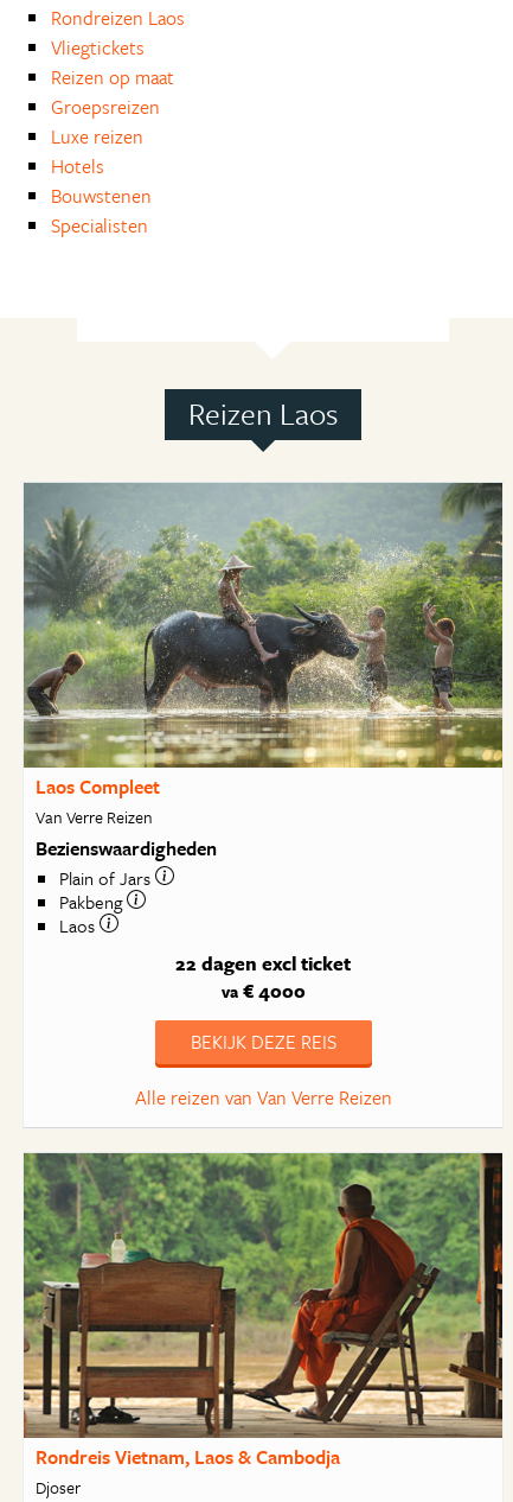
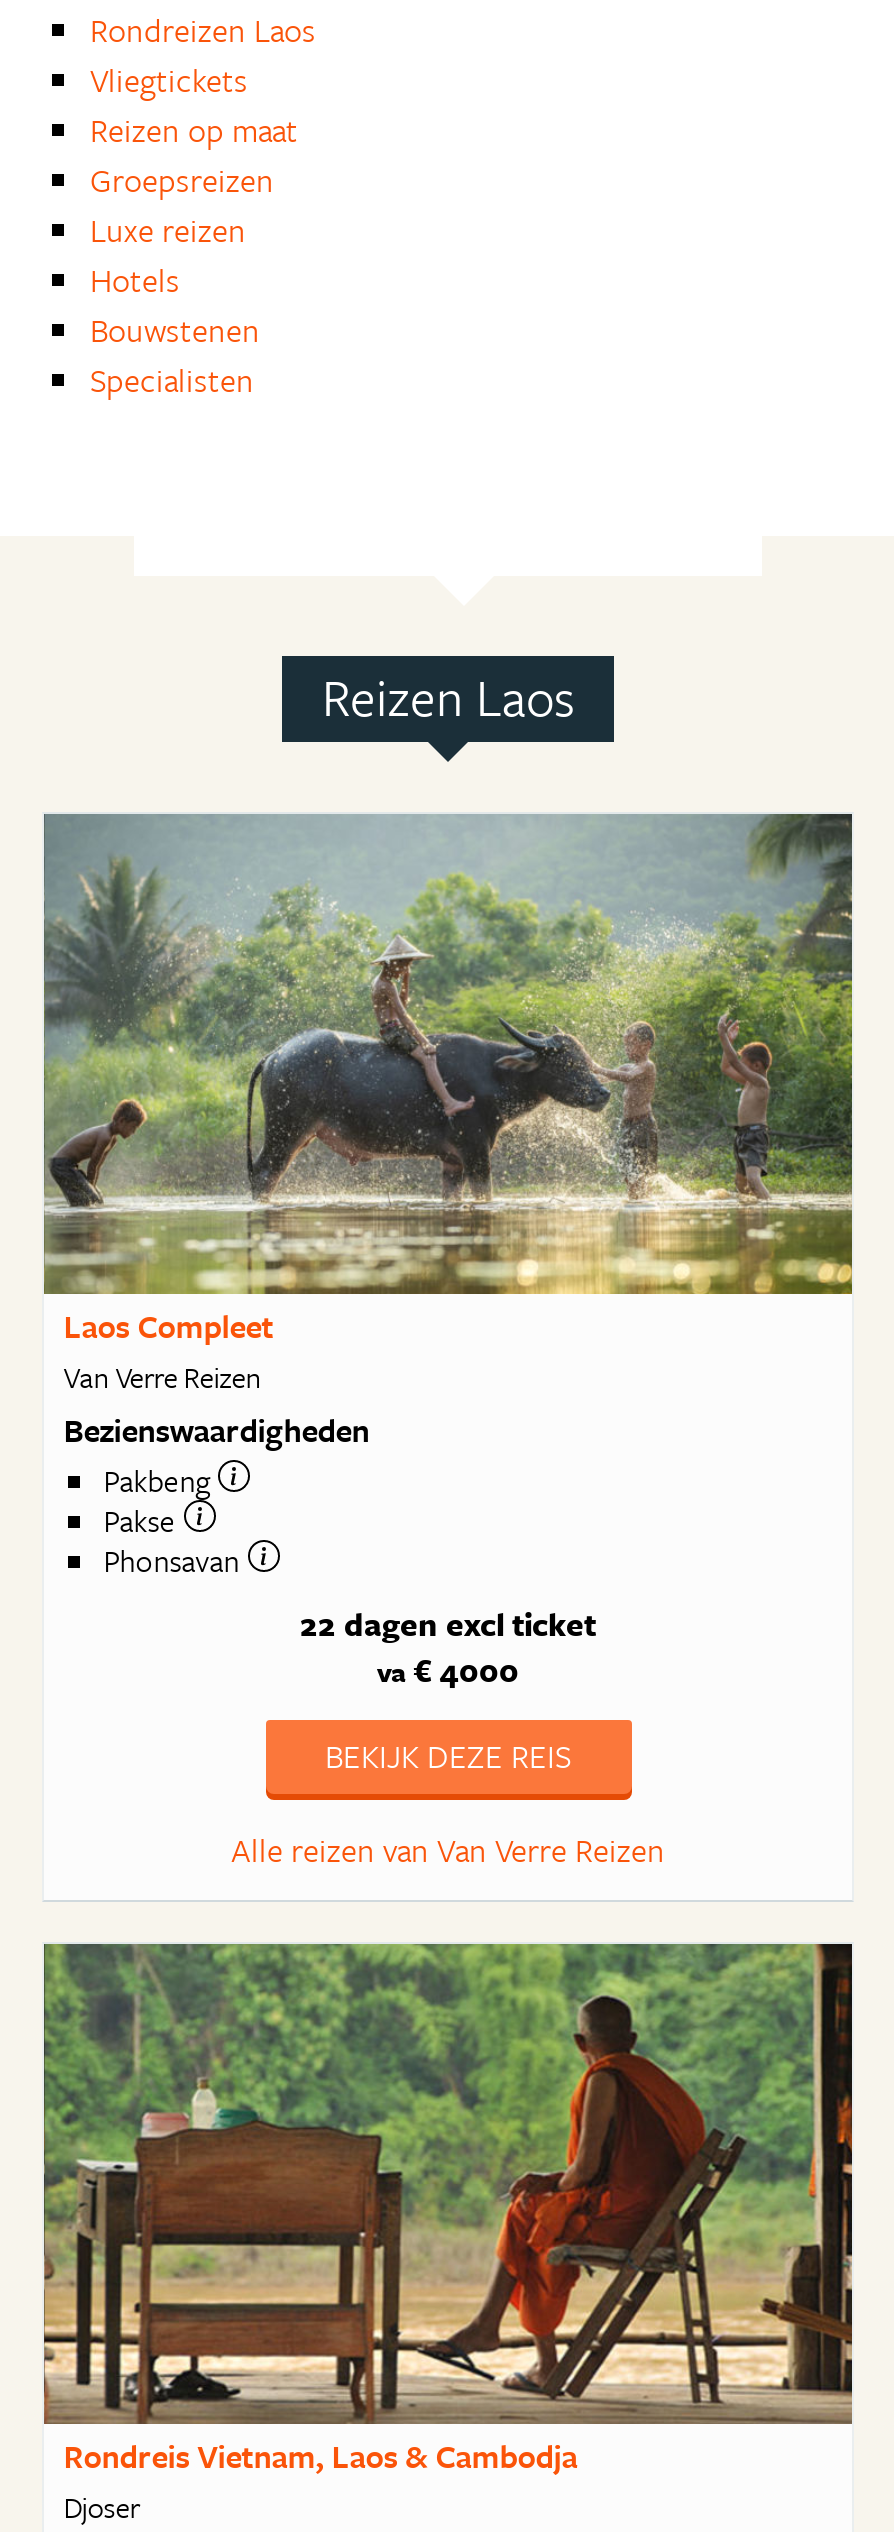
[59,865,155,891] Plain of Jars -> none
moved [59,889,127,915] -> [104,1459,218,1503]: Pakbeng
[59,913,99,939] Laos -> [104,1499,248,1583] Pakse | Phonsavan

